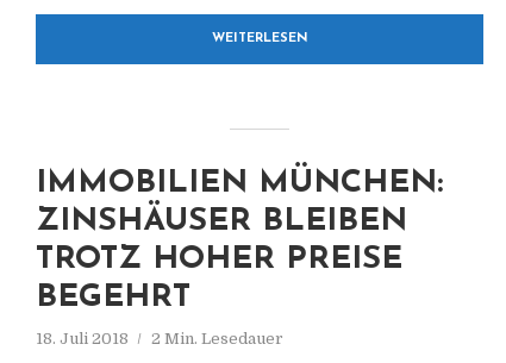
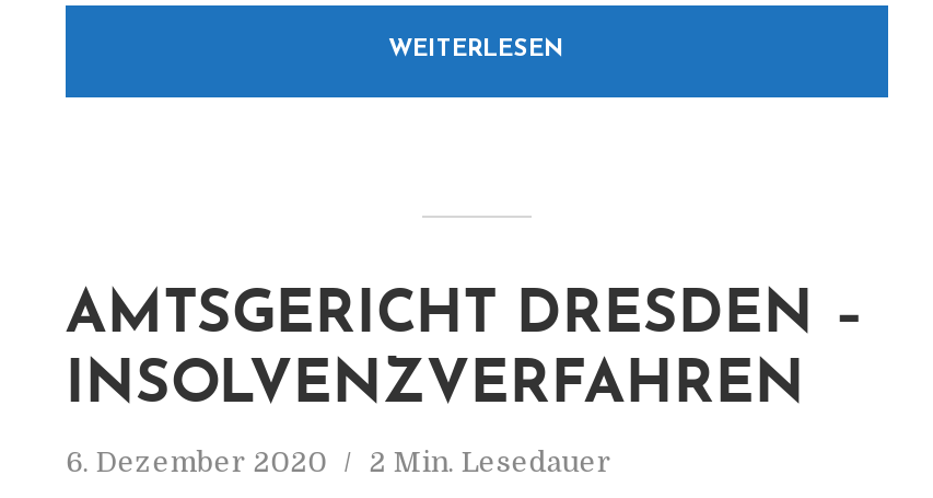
[35,168,443,314] IMMOBILIEN MÜNCHEN: | ZINSHÄUSER BLEIBEN | TROTZ HOHER PREISE | BEGEHRT -> [65,288,864,417] AMTSGERICHT DRESDEN – | INSOLVENZVERFAHREN
[35,330,283,348] 18. Juli 2018 2 Min. Lesedauer -> [65,445,612,478] 6. Dezember 2020 2 Min. Lesedauer

